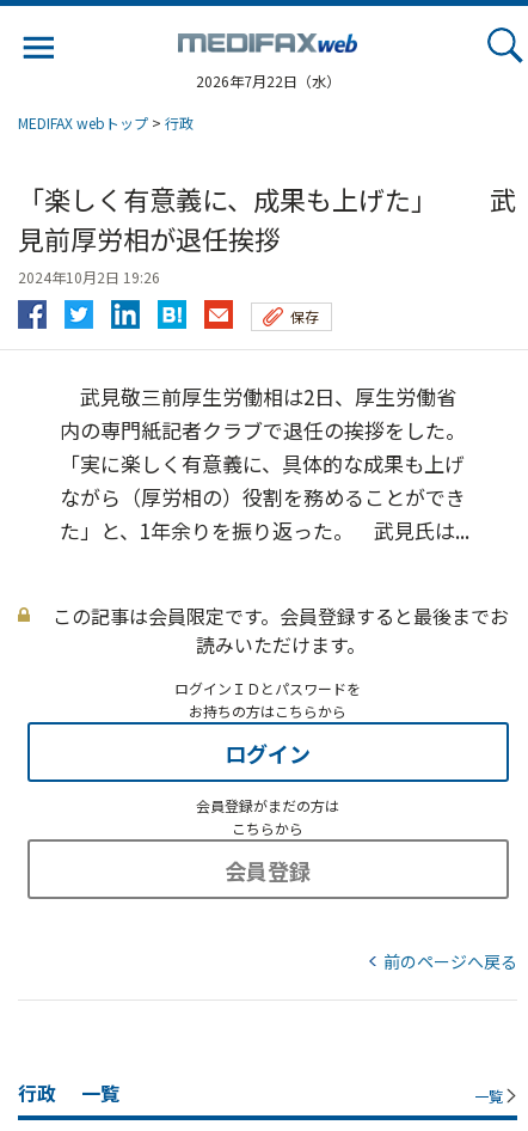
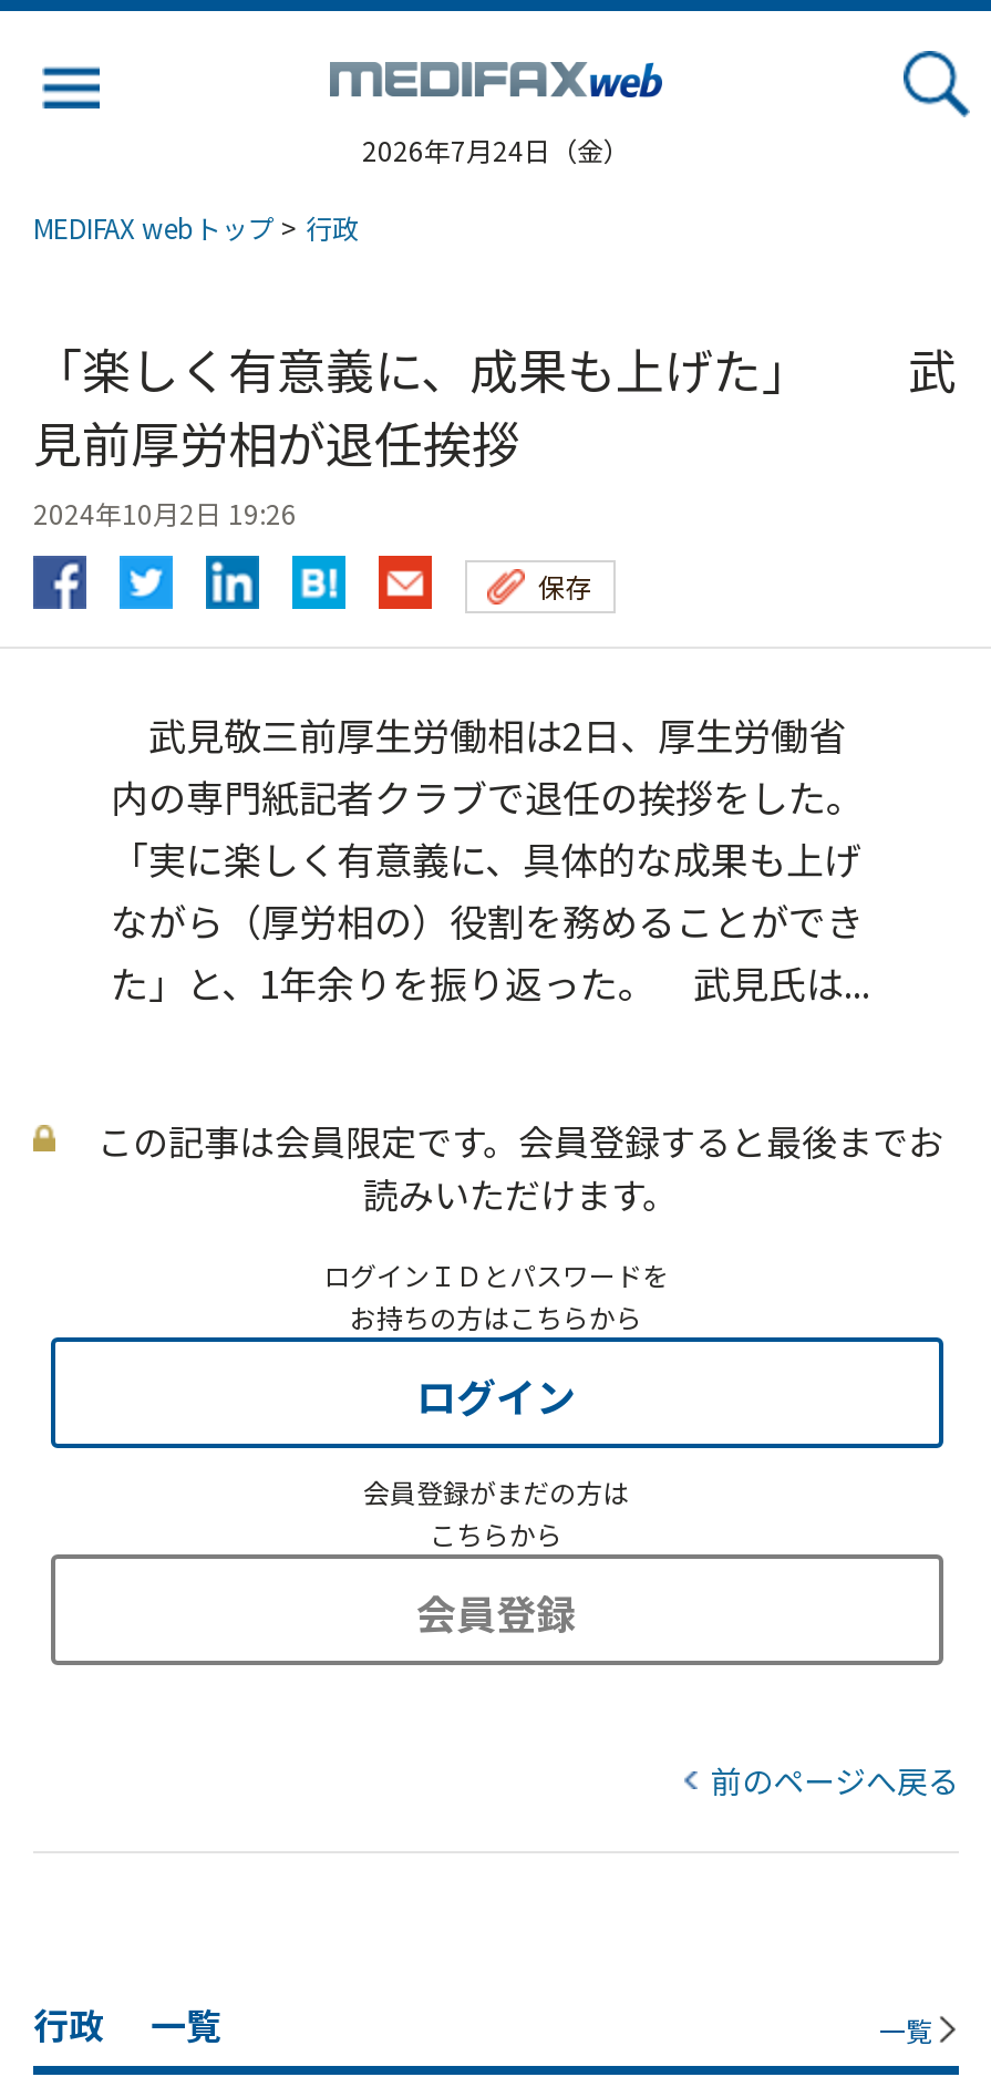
[195,71,340,91] 2026年7月22日（水） -> [362,131,630,168] 2026年7月24日（金）

